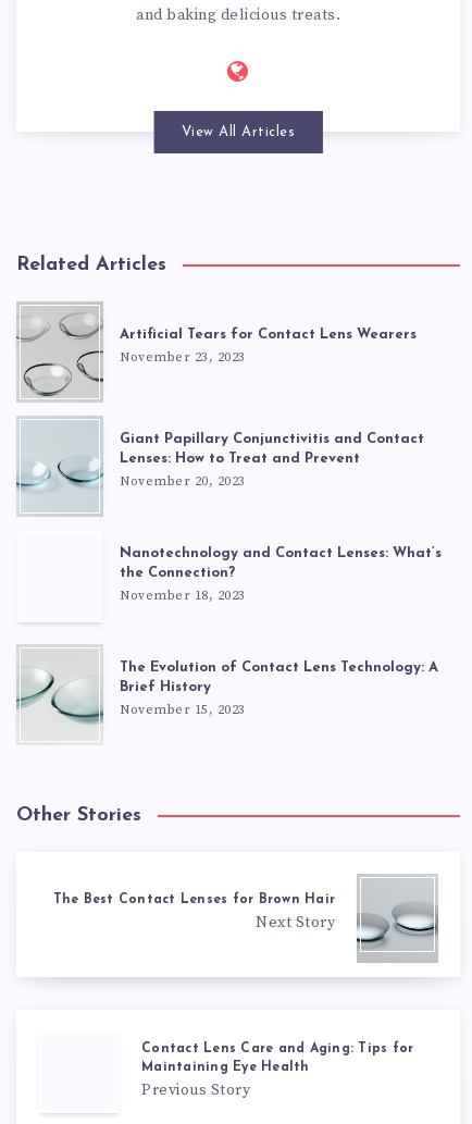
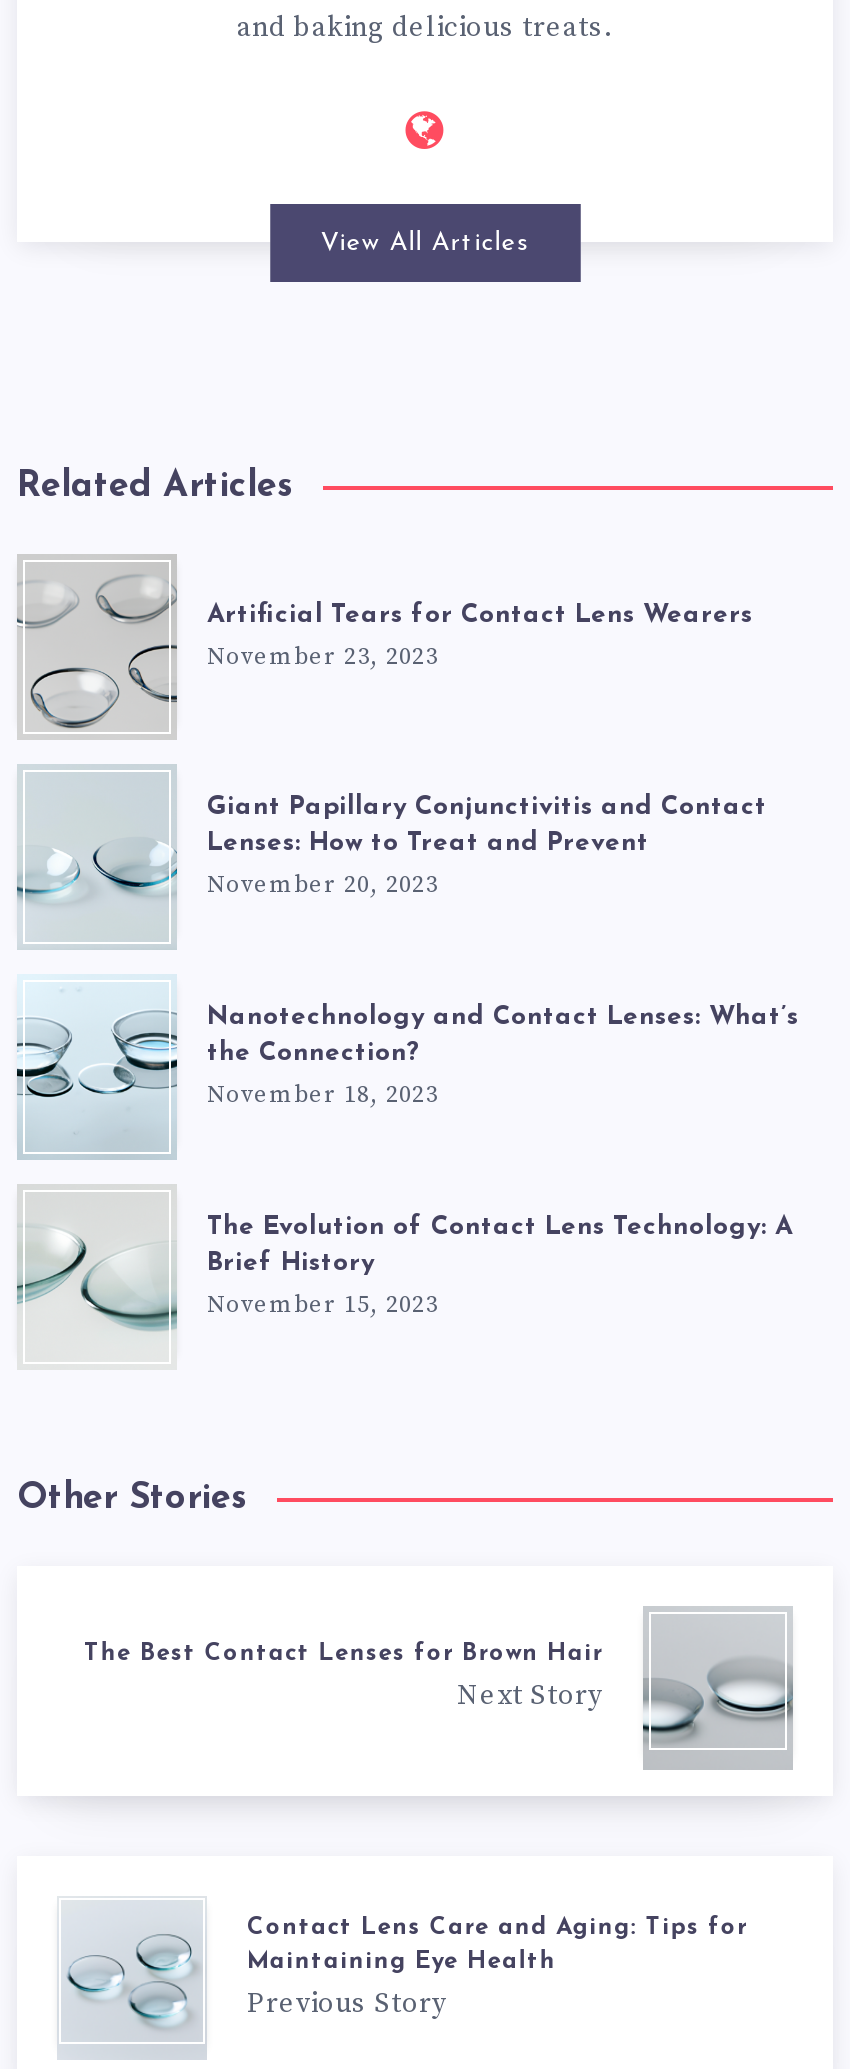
none -> [15,976,179,1160] [image]
none -> [57,1902,207,2060] [image]

